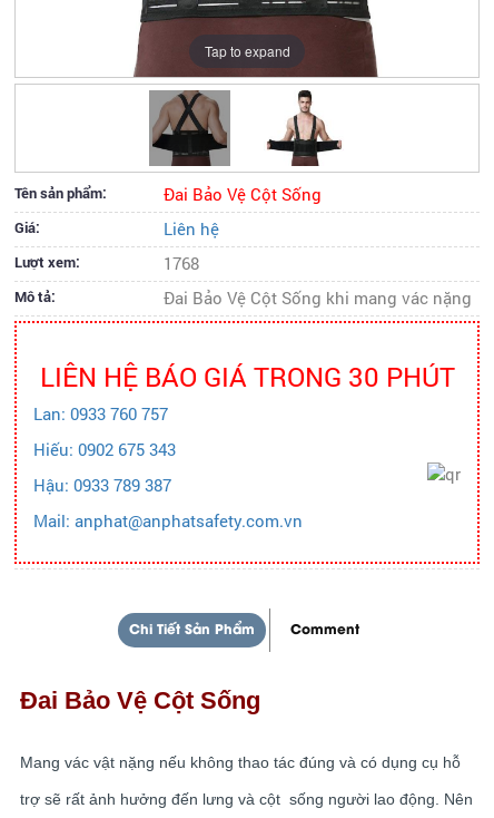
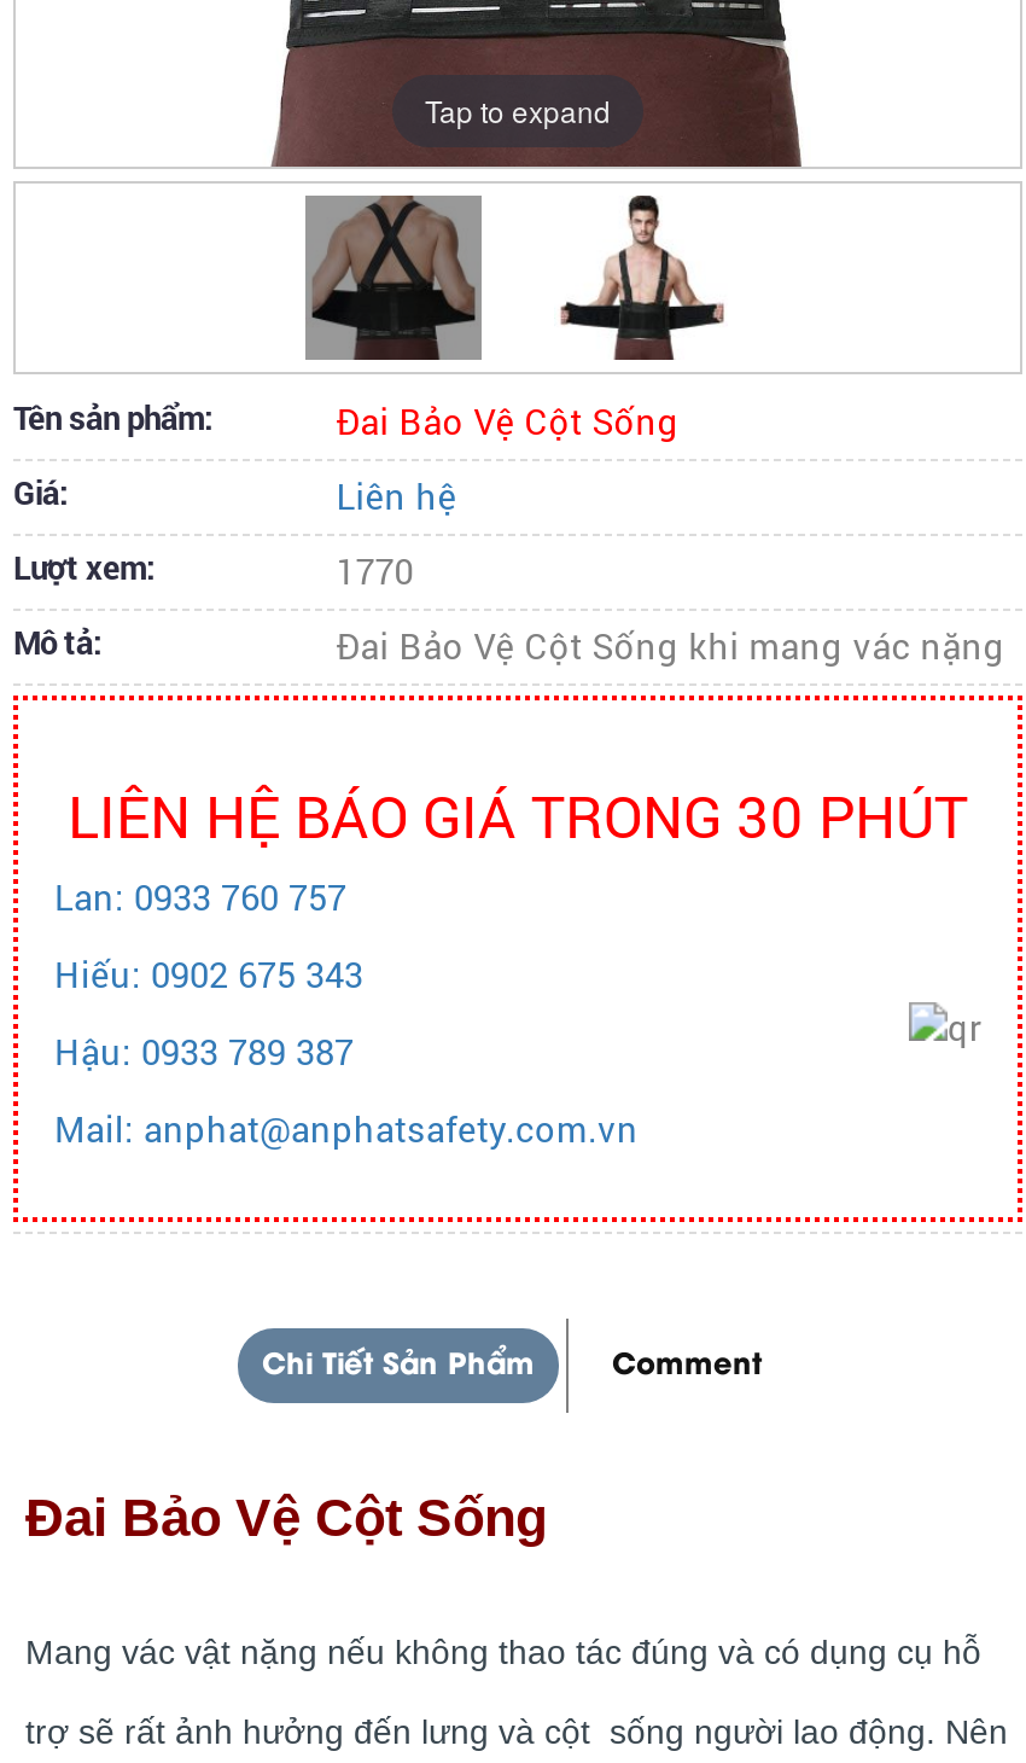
[163,253,199,274] 1768 -> [336,549,414,595] 1770

